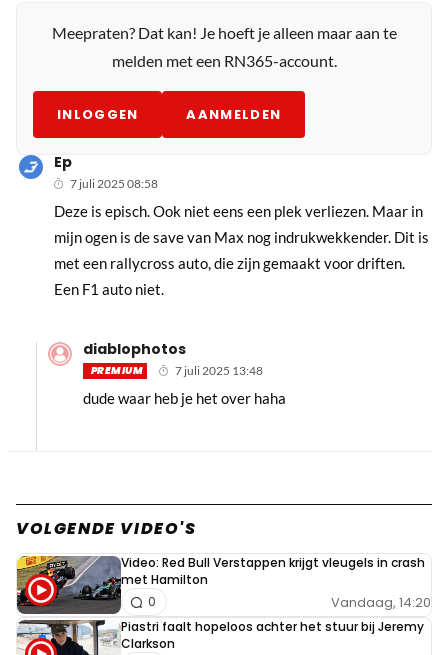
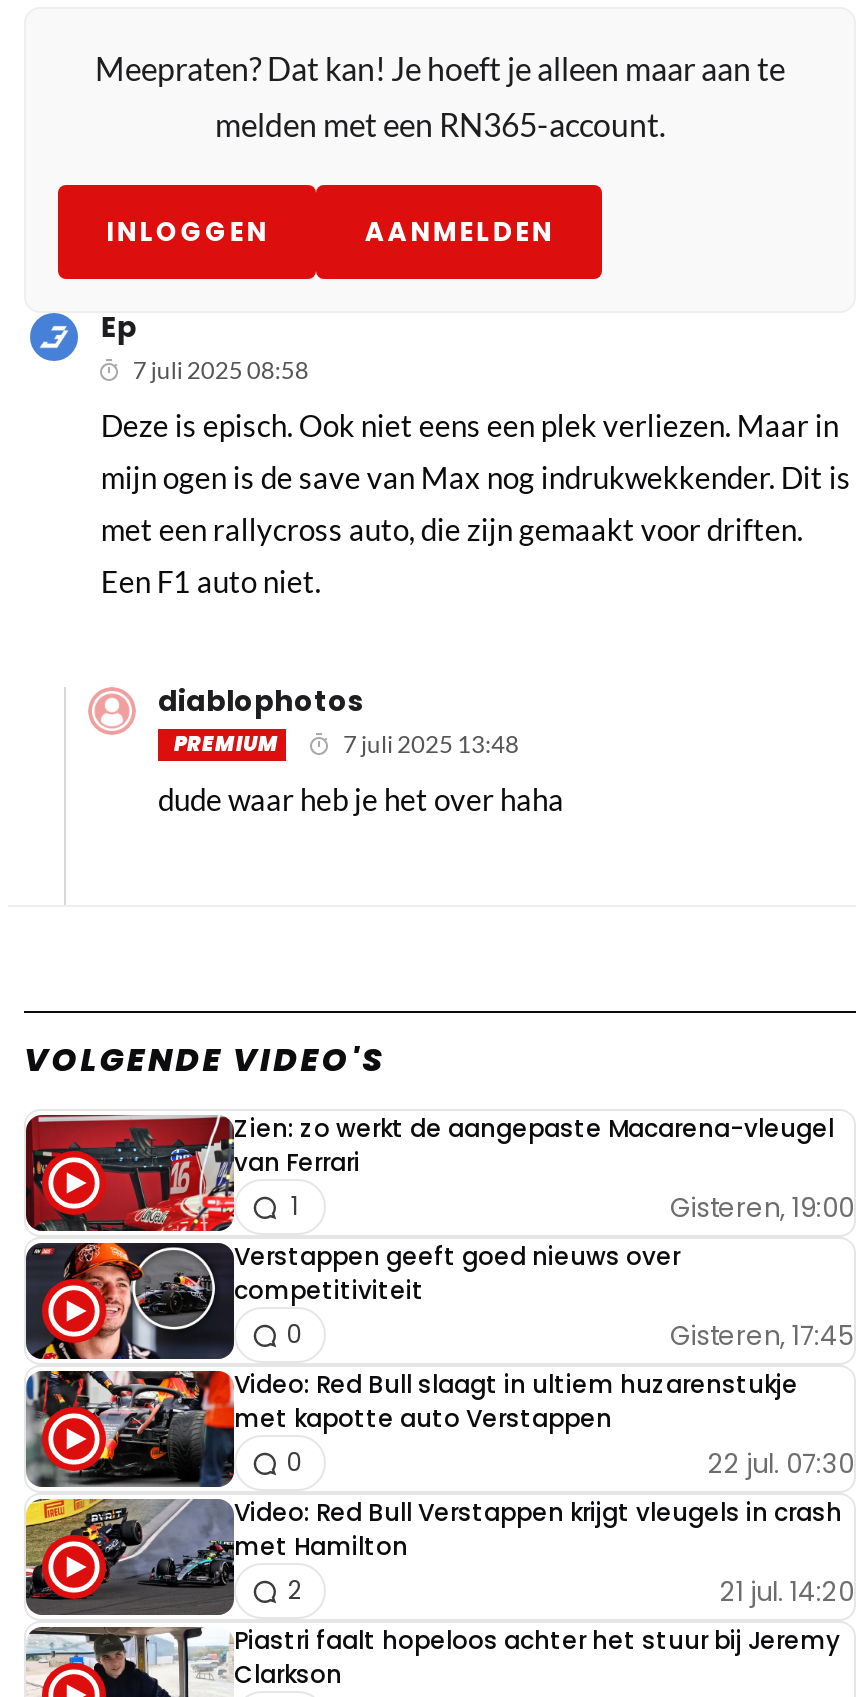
none -> [24,1111,854,1489] [image] | Zien: zo werkt de aangepaste Macarena-vleugel | van Ferrari | Gisteren, 19:00 | 1 | Verstappen geeft goed nieuws over | competitiviteit | Gisteren, 17:45 | 0 | Video: Red Bull slaagt in ultiem huzarenstukje | met kapotte auto Verstappen | 22 jul. 07:30 | 0
[147,593,431,612] Vandaag, 14:20 | 0 -> [288,1572,854,1610] 21 jul. 14:20 | 2

